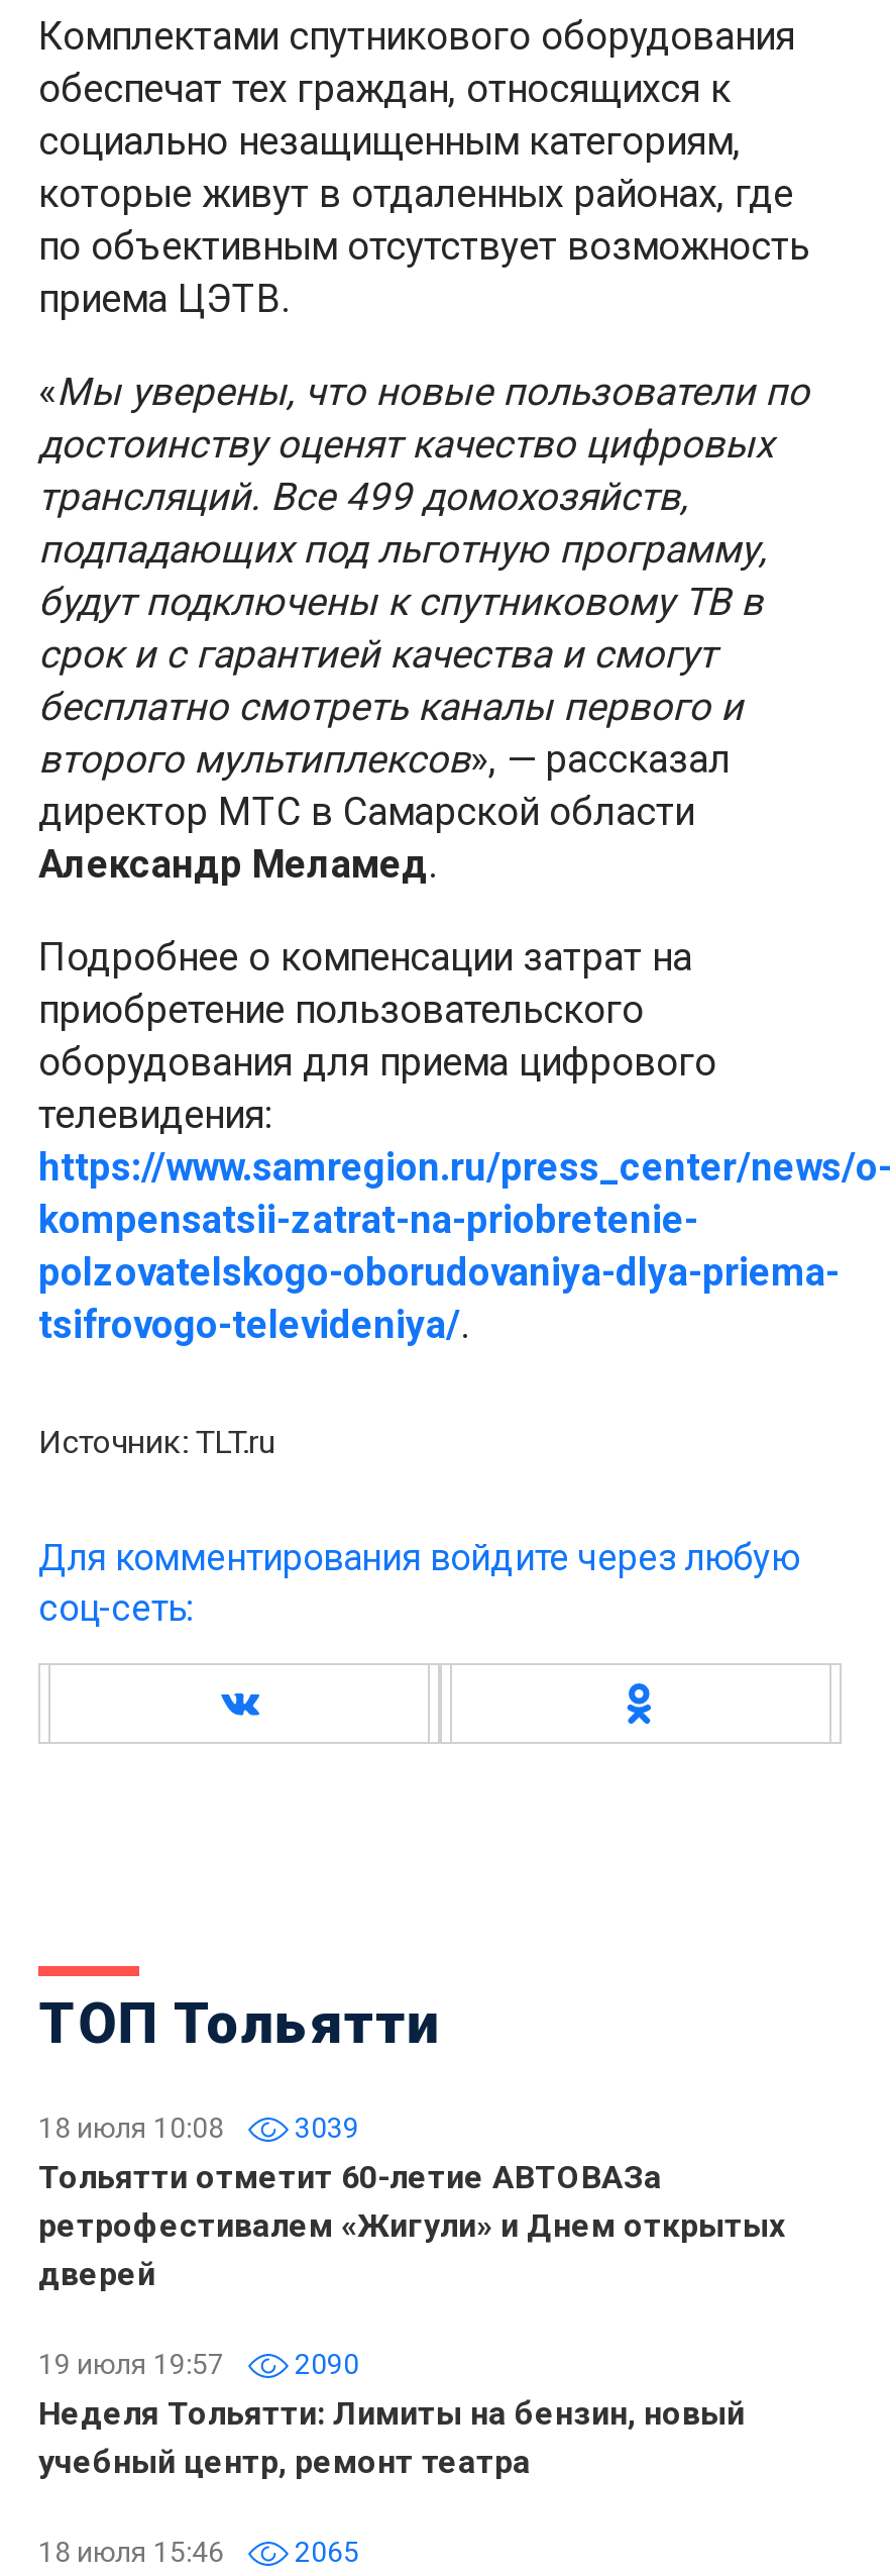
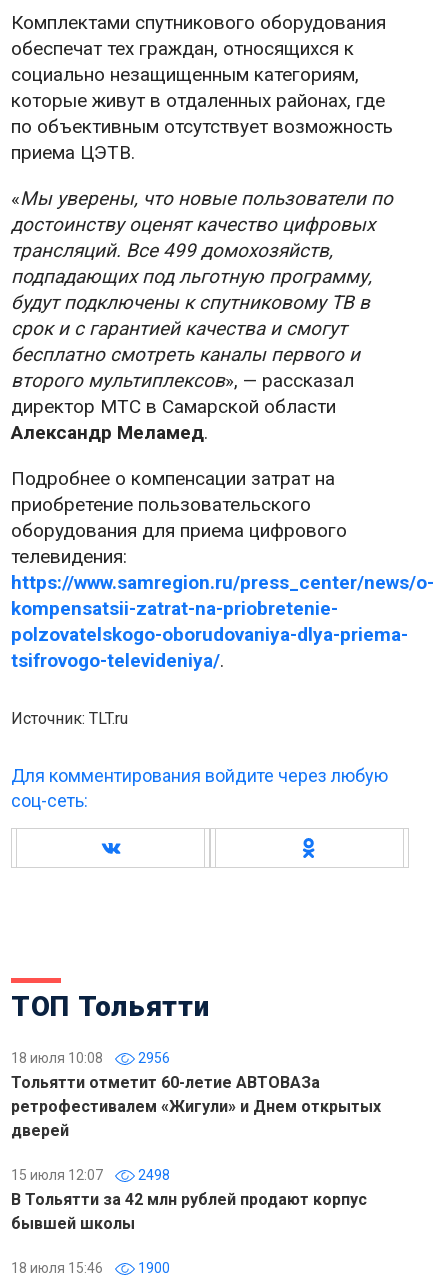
[38,2111,359,2144] 18 июля 10:08 3039 -> [11,1050,170,1066] 18 июля 10:08 2956
[38,2348,745,2481] 19 июля 19:57 | 2090 | Неделя Тольятти: Лимиты на бензин, новый | учебный центр, ремонт театра -> [11,1167,367,1233] 15 июля 12:07 | 2498 | В Тольятти за 42 млн рублей продают корпус | бывшей школы
[38,2536,359,2568] 18 июля 15:46 2065 -> [11,1260,170,1276] 18 июля 15:46 1900

